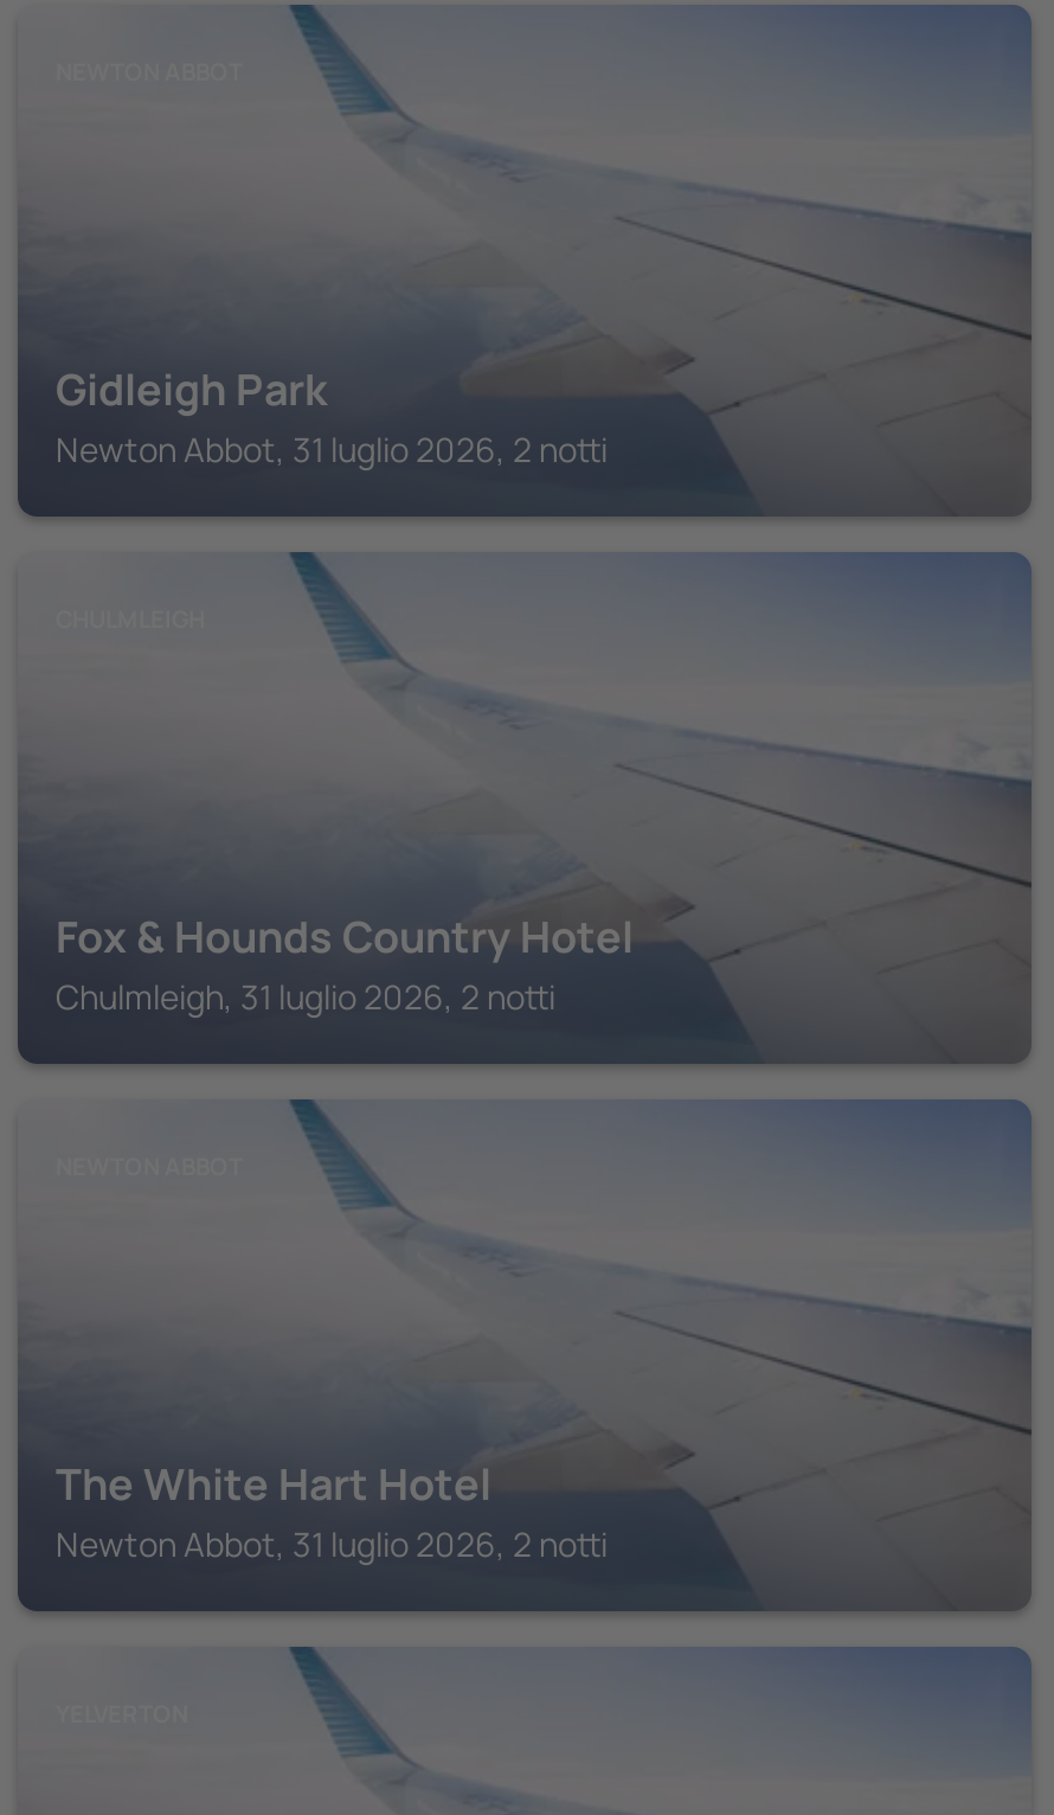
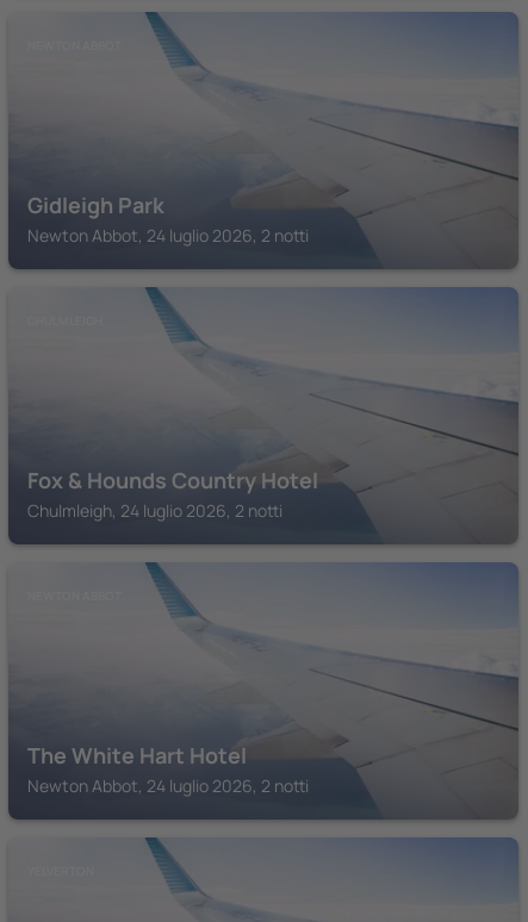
[56,427,608,472] Newton Abbot, 31 luglio 2026, 2 notti -> [27,224,309,247] Newton Abbot, 24 luglio 2026, 2 notti
[56,974,555,1019] Chulmleigh, 31 luglio 2026, 2 notti -> [27,499,282,522] Chulmleigh, 24 luglio 2026, 2 notti
[56,1521,608,1566] Newton Abbot, 31 luglio 2026, 2 notti -> [27,774,309,797] Newton Abbot, 24 luglio 2026, 2 notti

